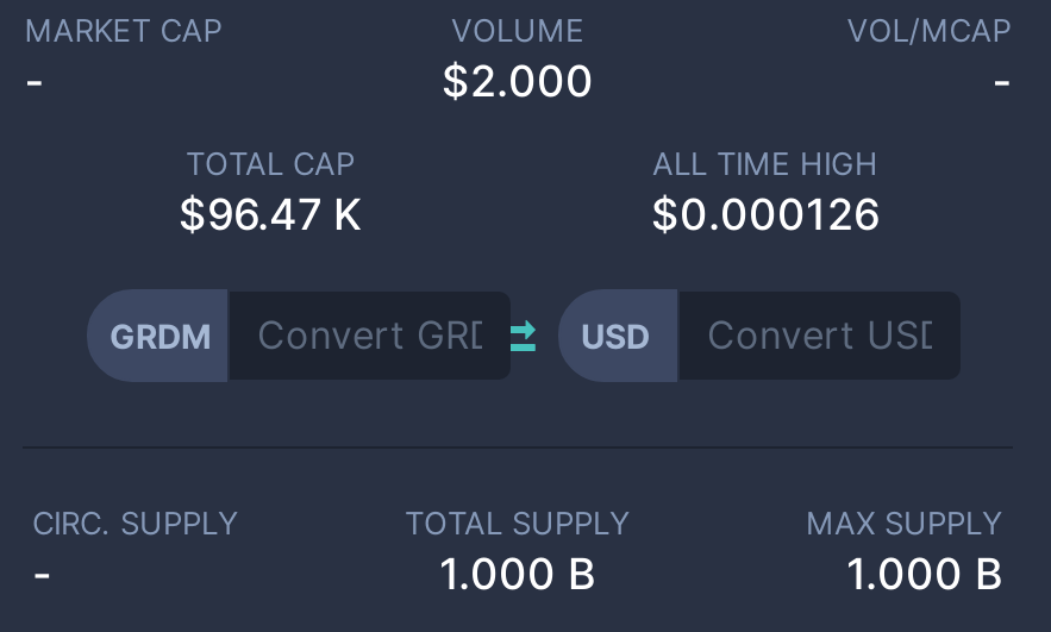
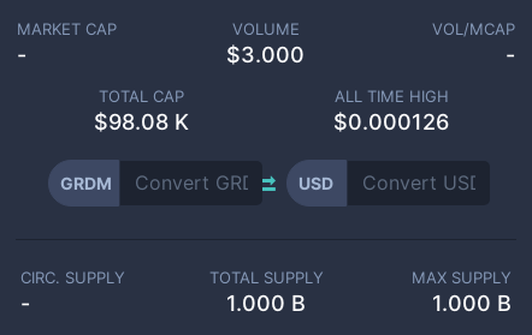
[442,56,594,106] $2.000 -> [227,42,305,67] $3.000
[179,189,362,239] $96.47 K -> [93,109,188,134] $98.08 K

